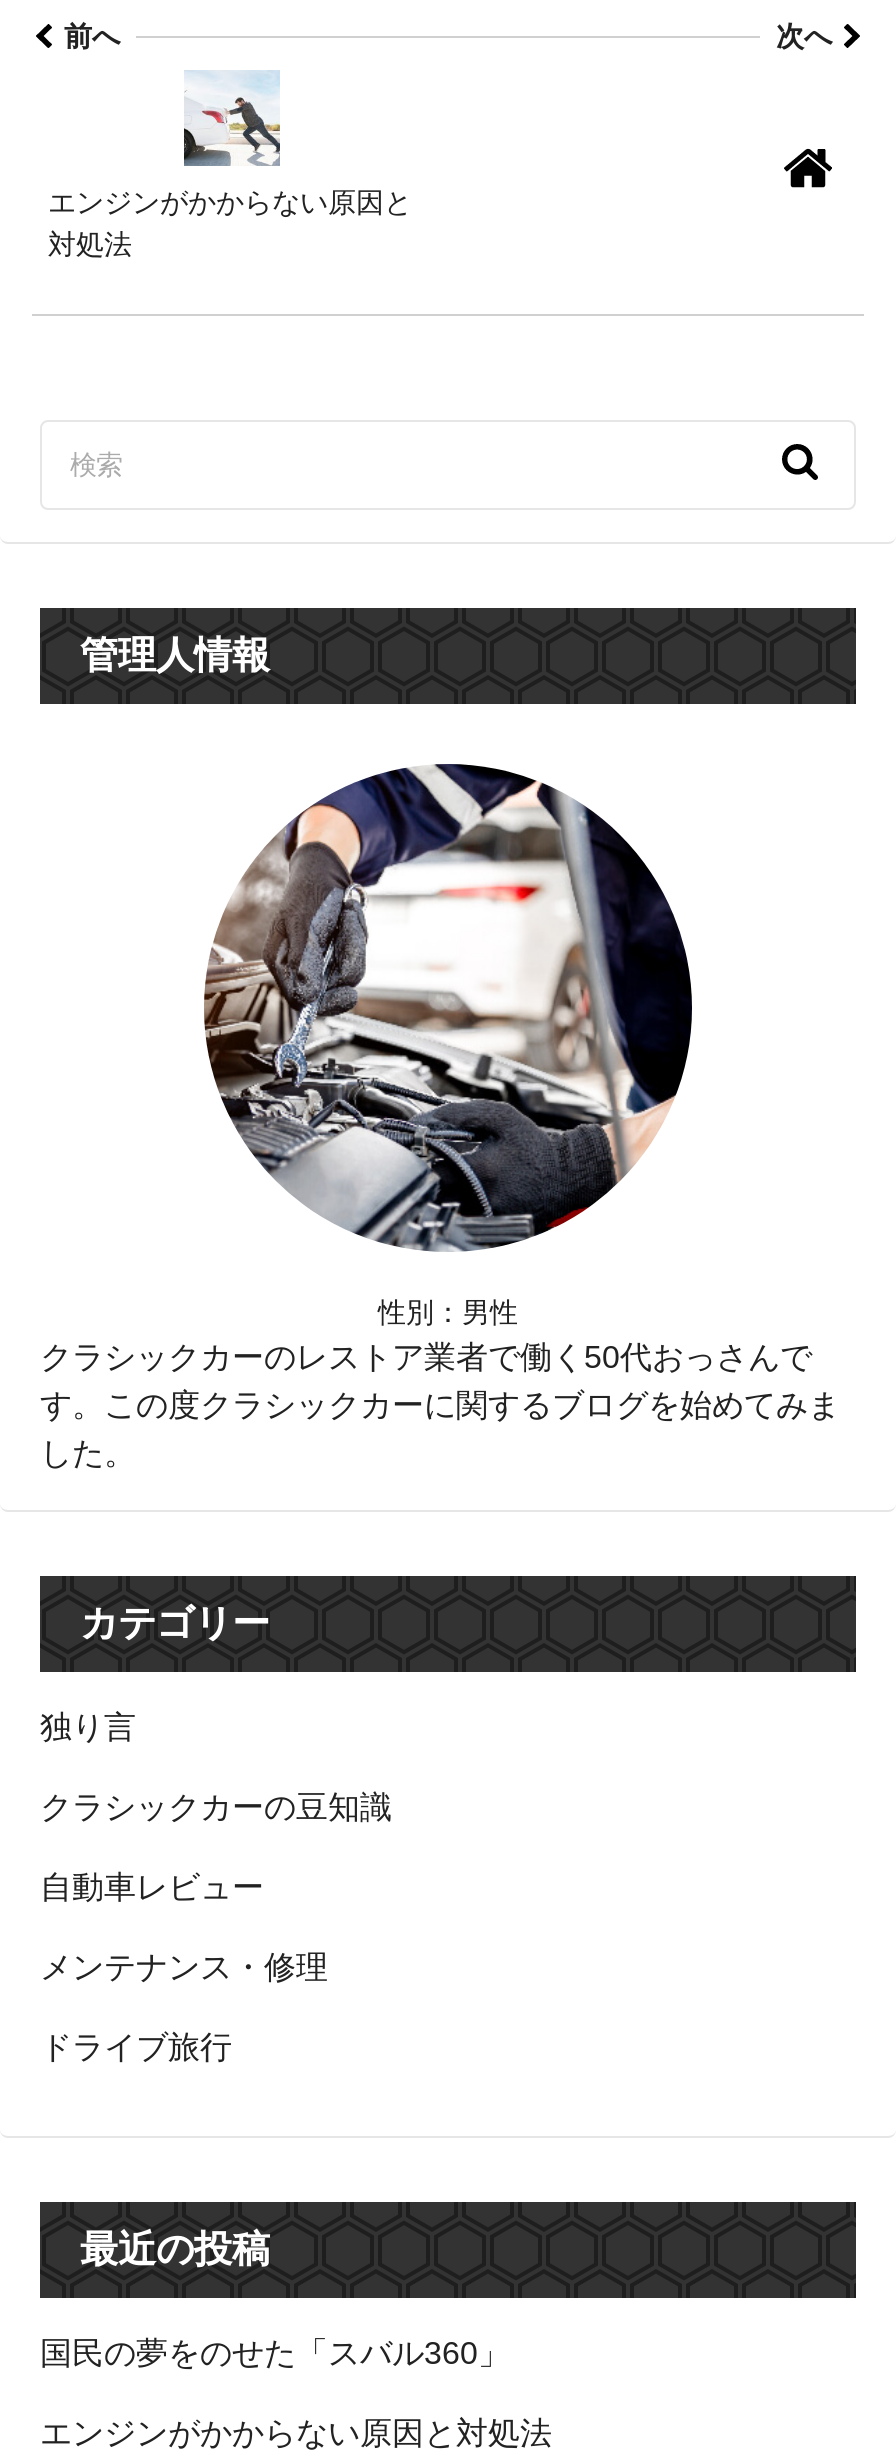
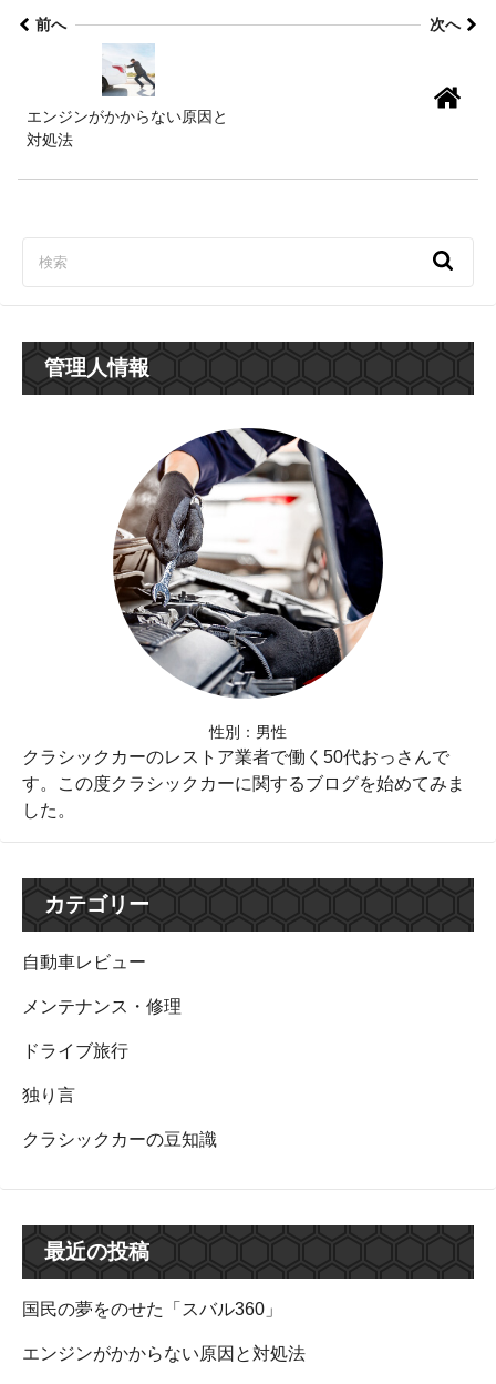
moved [40,1711,392,1825] -> [22,1086,217,1149]: 独り言 | クラシックカーの豆知識
moved [40,1871,328,2065] -> [22,953,182,1061]: 自動車レビュー | メンテナンス・修理 | ドライブ旅行

